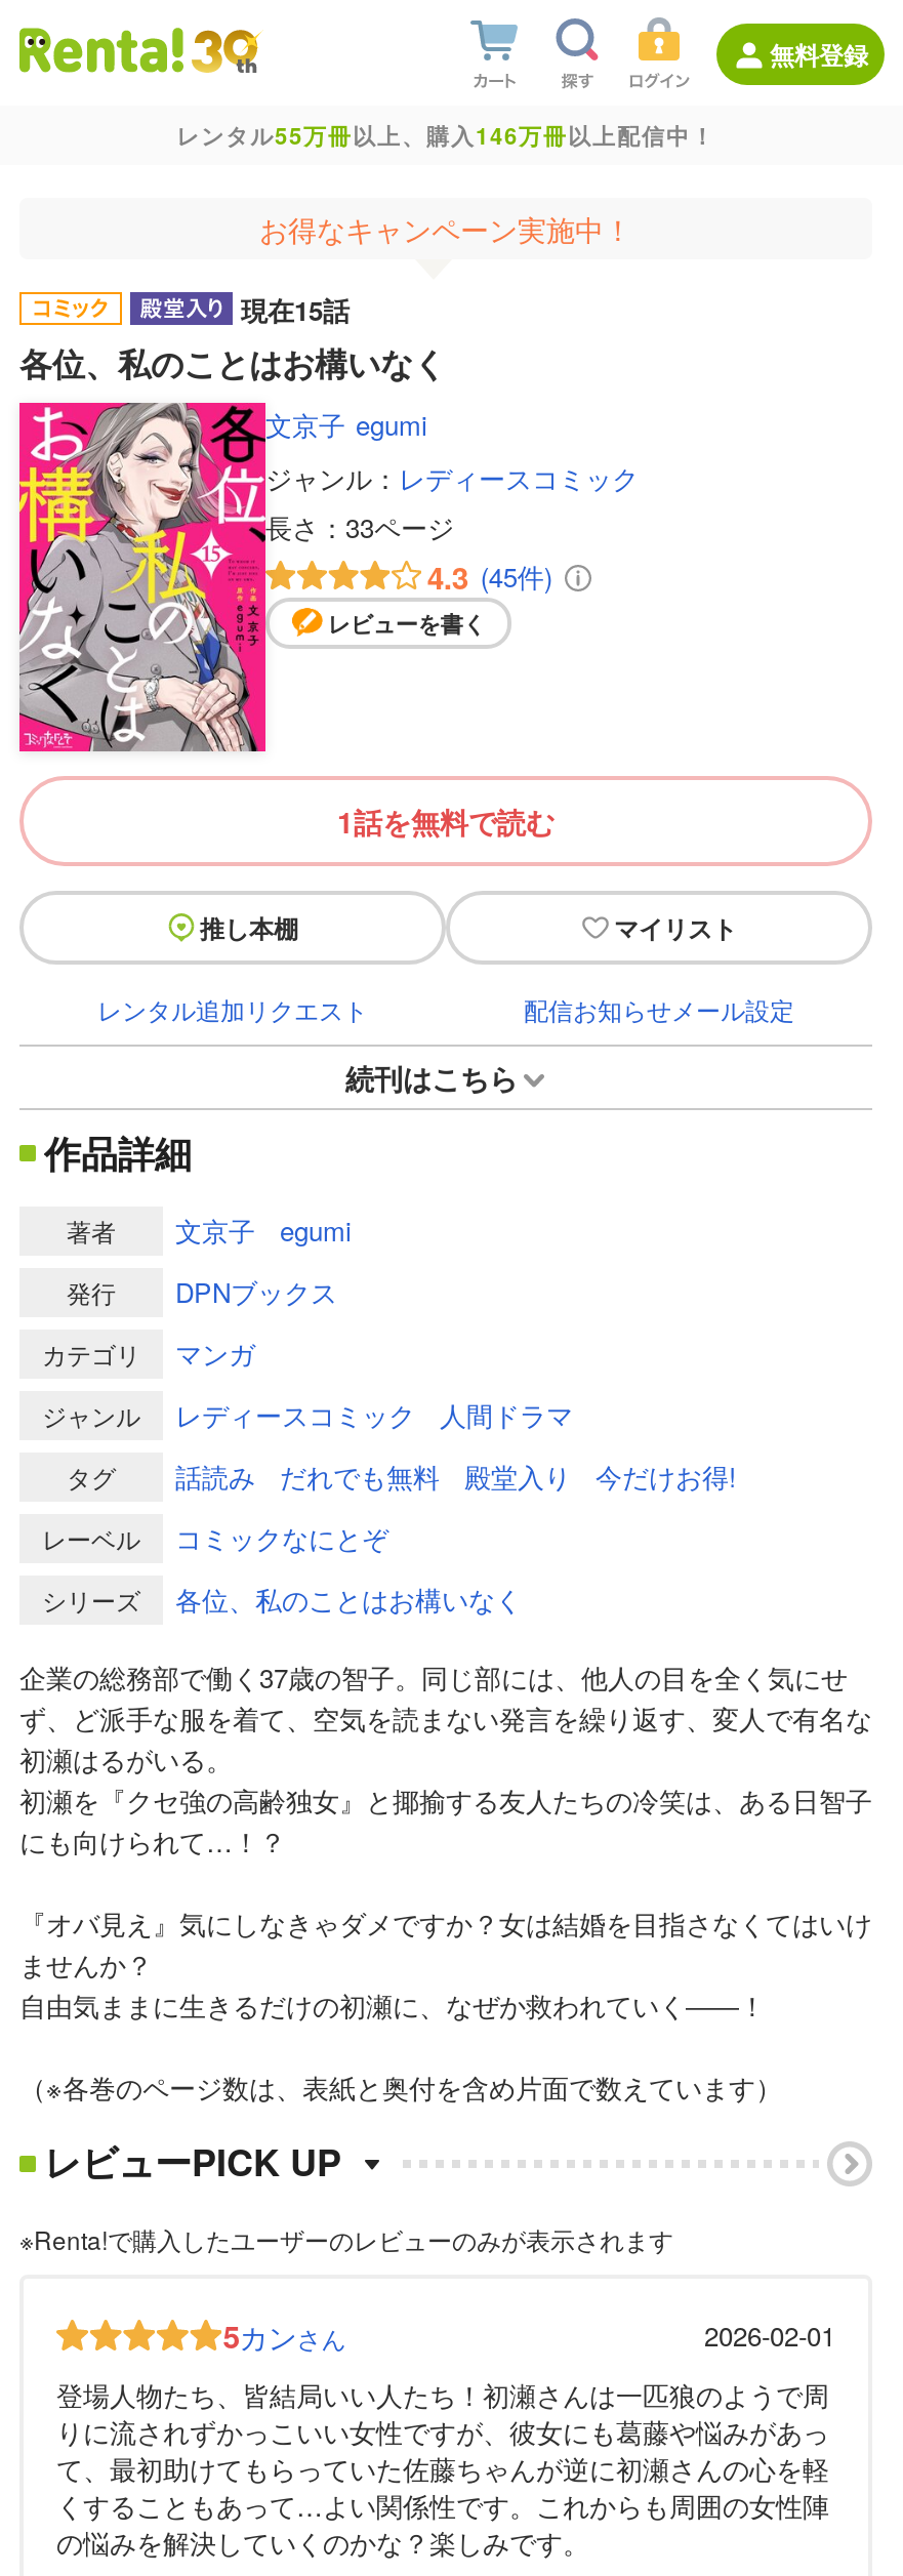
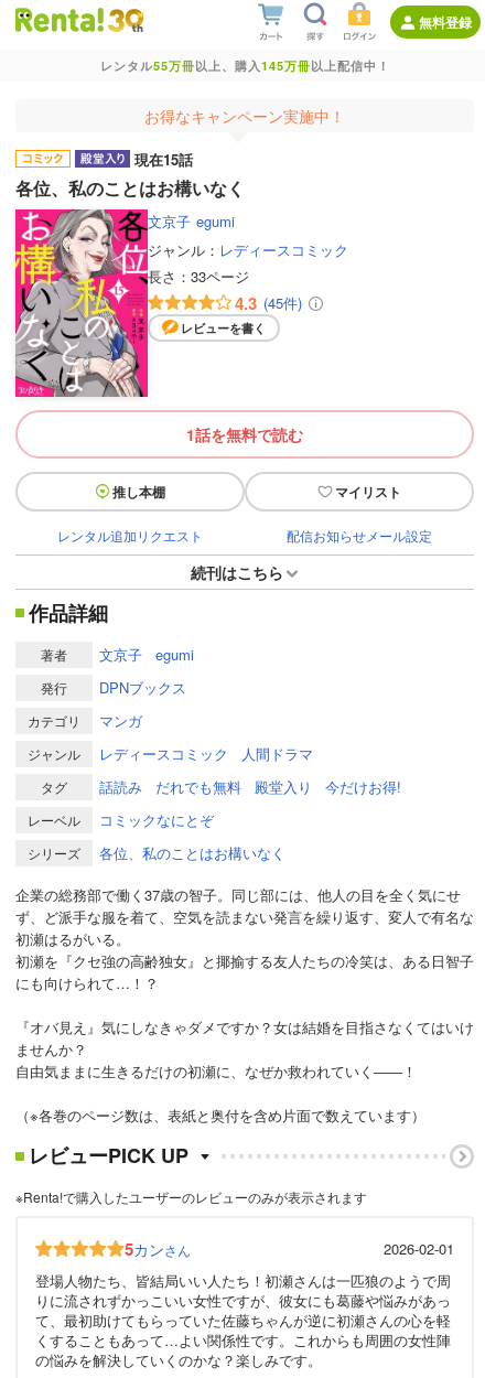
[176,120,715,151] レンタル55万冊以上、購入146万冊以上配信中！ -> [100,57,390,74] レンタル55万冊以上、購入145万冊以上配信中！

